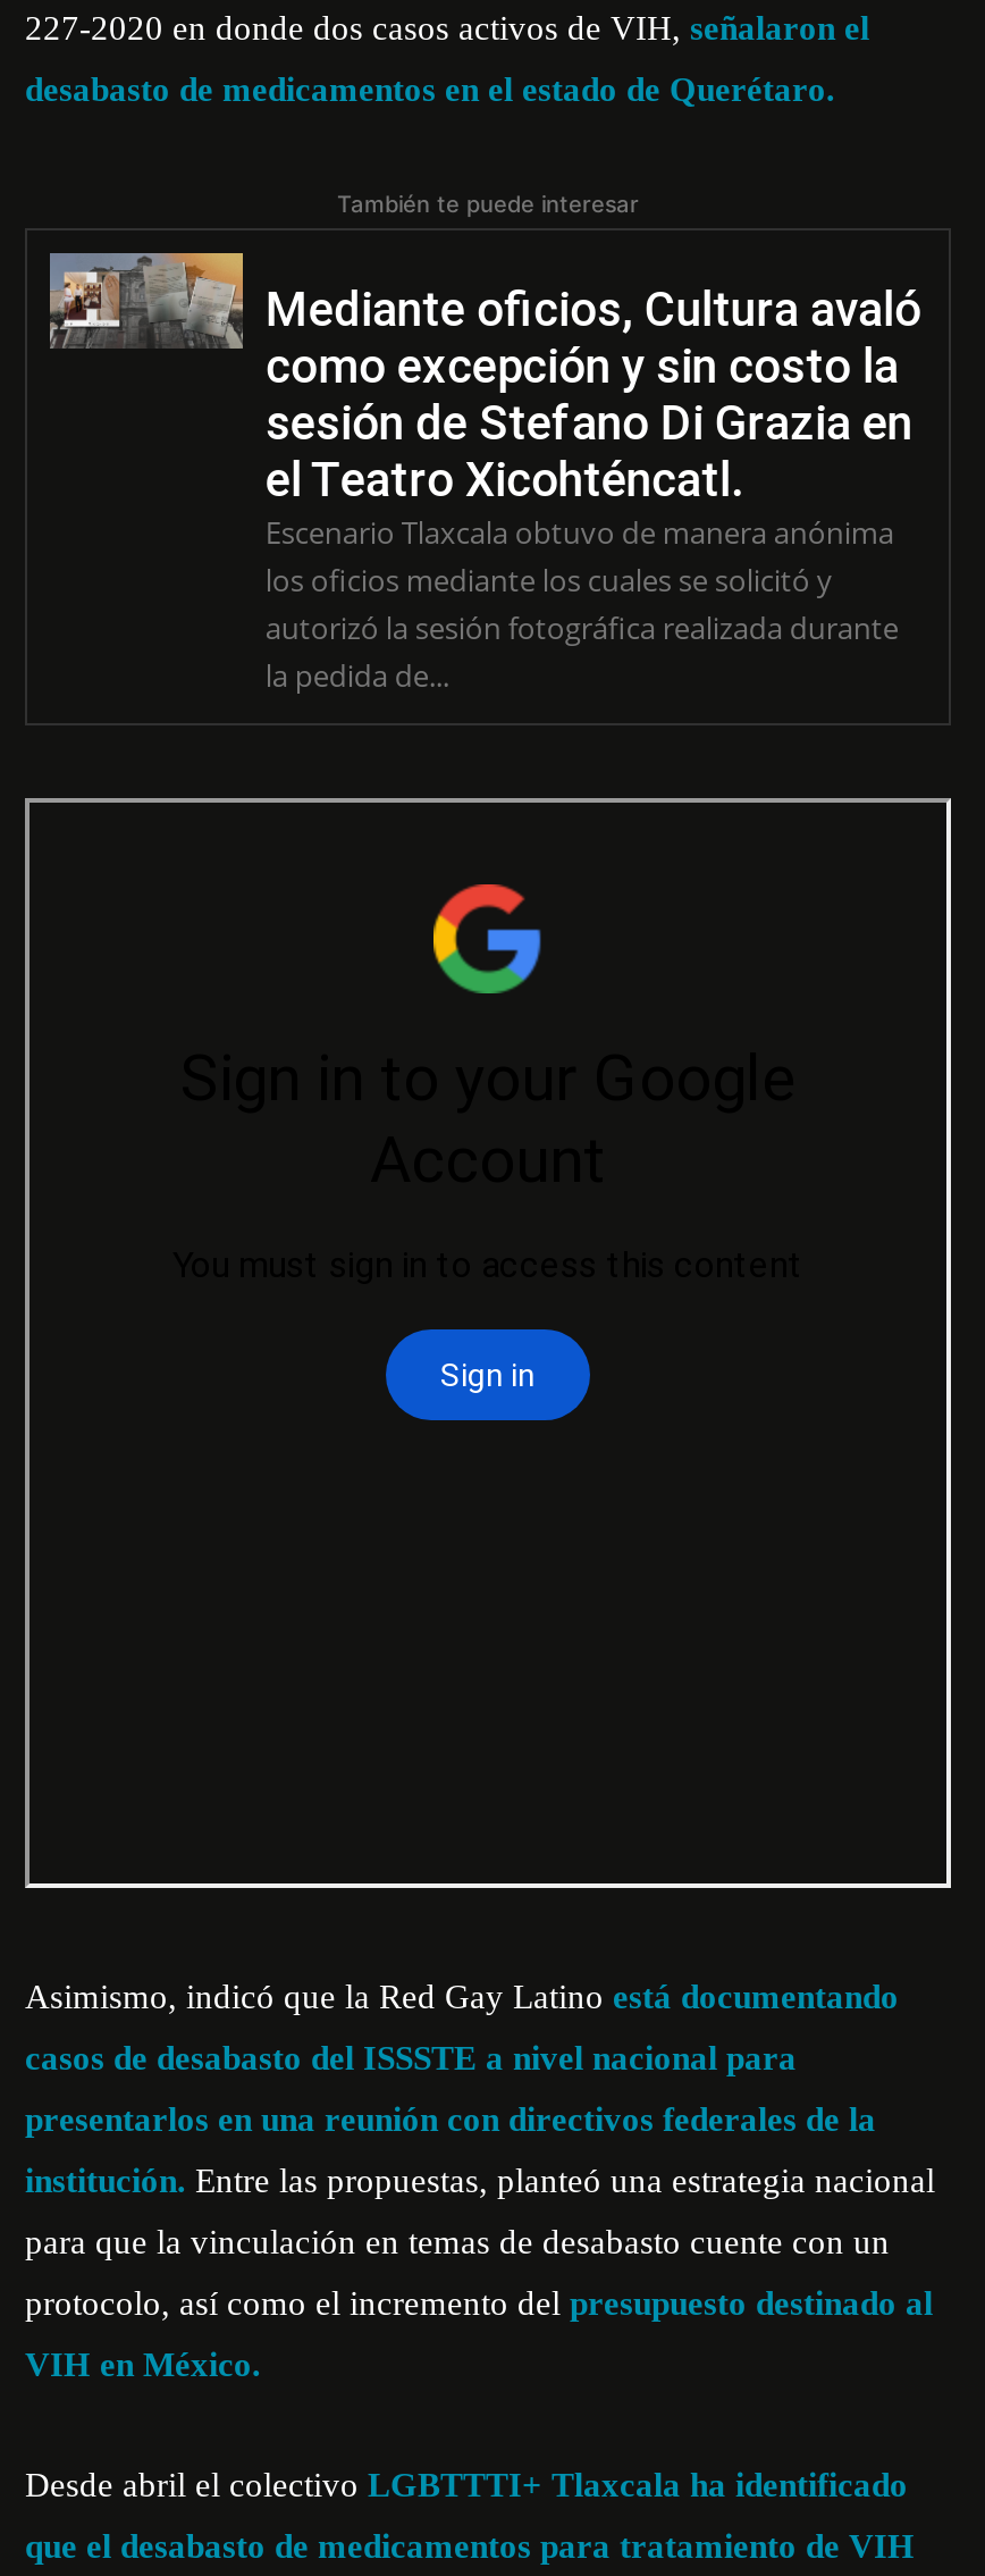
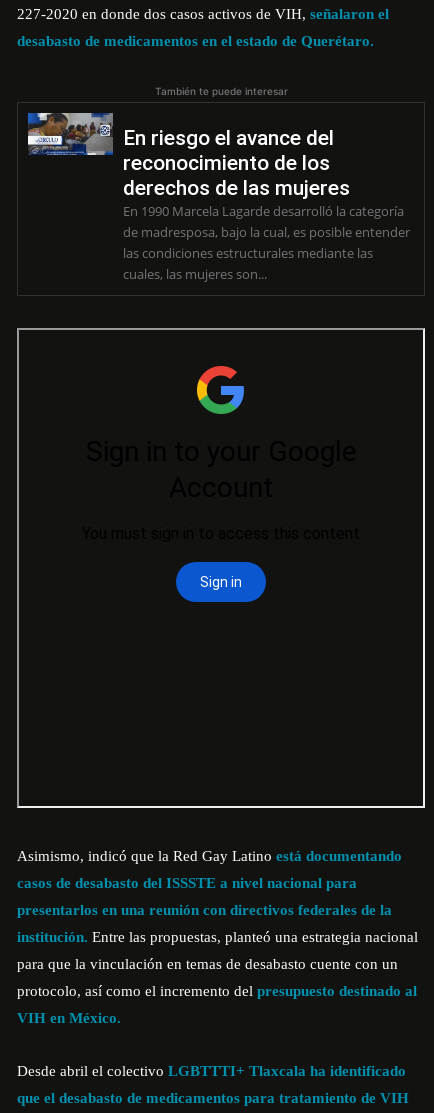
[48,251,921,696] [image] | Mediante oficios, Cultura avaló | como excepción y sin costo la | sesión de Stefano Di Grazia en | el Teatro Xicohténcatl. | Escenario Tlaxcala obtuvo de manera anónima | los oficios mediante los cuales se solicitó y | autorizó la sesión fotográfica realizada durante | la pedida de... -> [27,112,410,283] [image] | En riesgo el avance del | reconocimiento de los | derechos de las mujeres | En 1990 Marcela Lagarde desarrolló la categoría | de madresposa, bajo la cual, es posible entender | las condiciones estructurales mediante las | cuales, las mujeres son...

